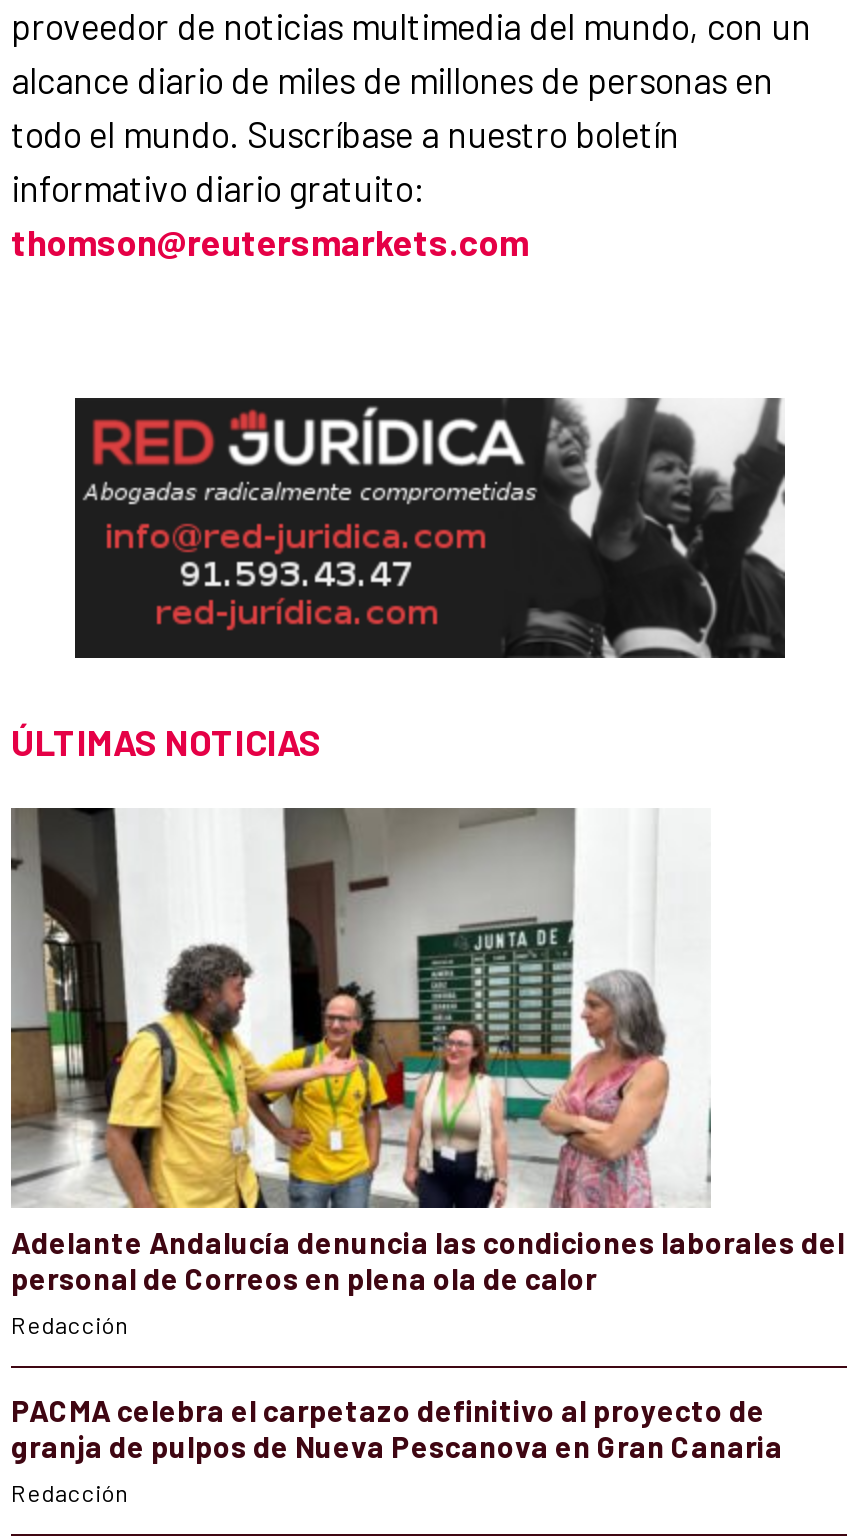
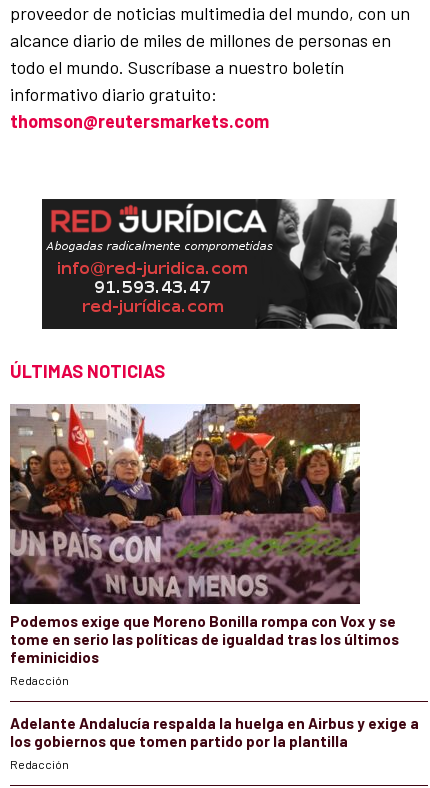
[11,806,845,1297] [image] | Adelante Andalucía denuncia las condiciones laborales del | personal de Correos en plena ola de calor -> [9,403,399,666] [image] | Podemos exige que Moreno Bonilla rompa con Vox y se | tome en serio las políticas de igualdad tras los últimos | feminicidios
[11,1393,783,1465] PACMA celebra el carpetazo definitivo al proyecto de | granja de pulpos de Nueva Pescanova en Gran Canaria -> [10,714,419,750] Adelante Andalucía respalda la huelga en Airbus y exige a | los gobiernos que tomen partido por la plantilla

